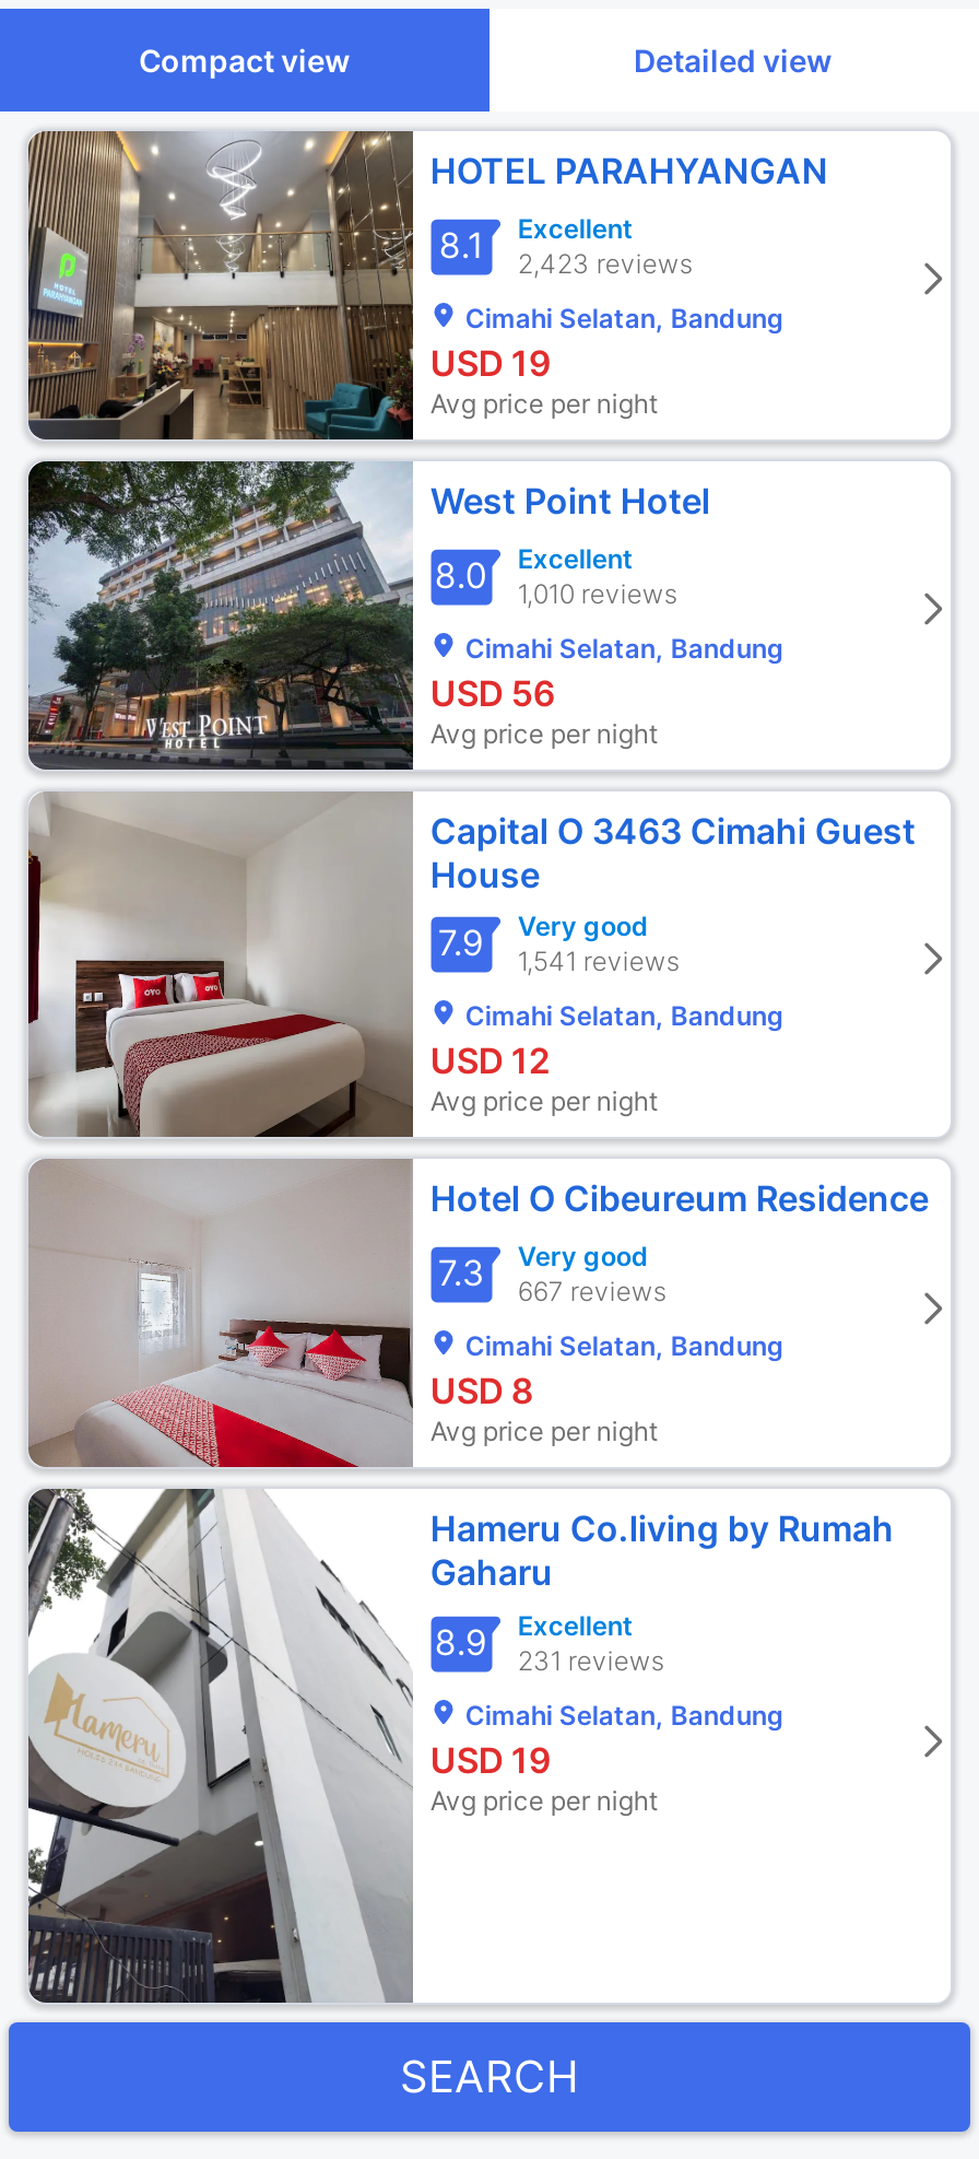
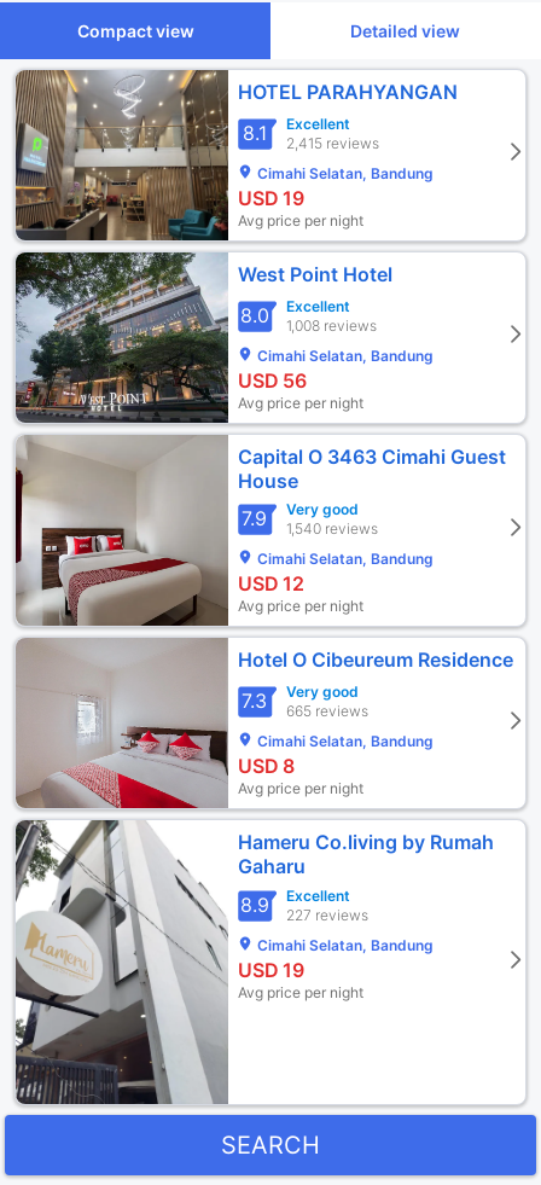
[439,211,692,279] 8.1 2,423 reviews Excellent -> [242,114,379,152] 8.1 2,415 reviews Excellent
[434,541,677,609] 8.0 1,010 reviews Excellent -> [240,297,377,334] 8.0 1,008 reviews Excellent
[438,910,679,978] 7.9 1,541 reviews Very good -> [242,500,378,538] 7.9 1,540 reviews Very good
[438,1240,666,1308] 7.3 667 reviews Very good -> [242,683,368,720] 7.3 665 reviews Very good
[434,1609,664,1677] 8.9 231 reviews Excellent -> [240,887,368,924] 8.9 227 reviews Excellent

